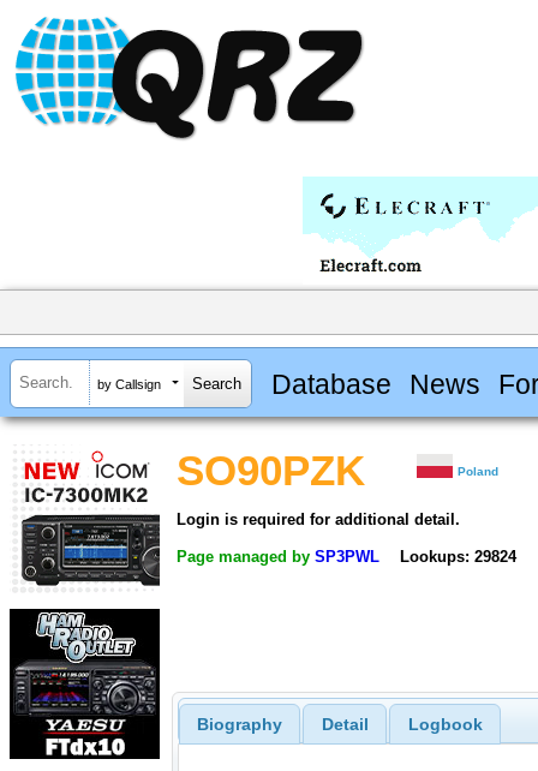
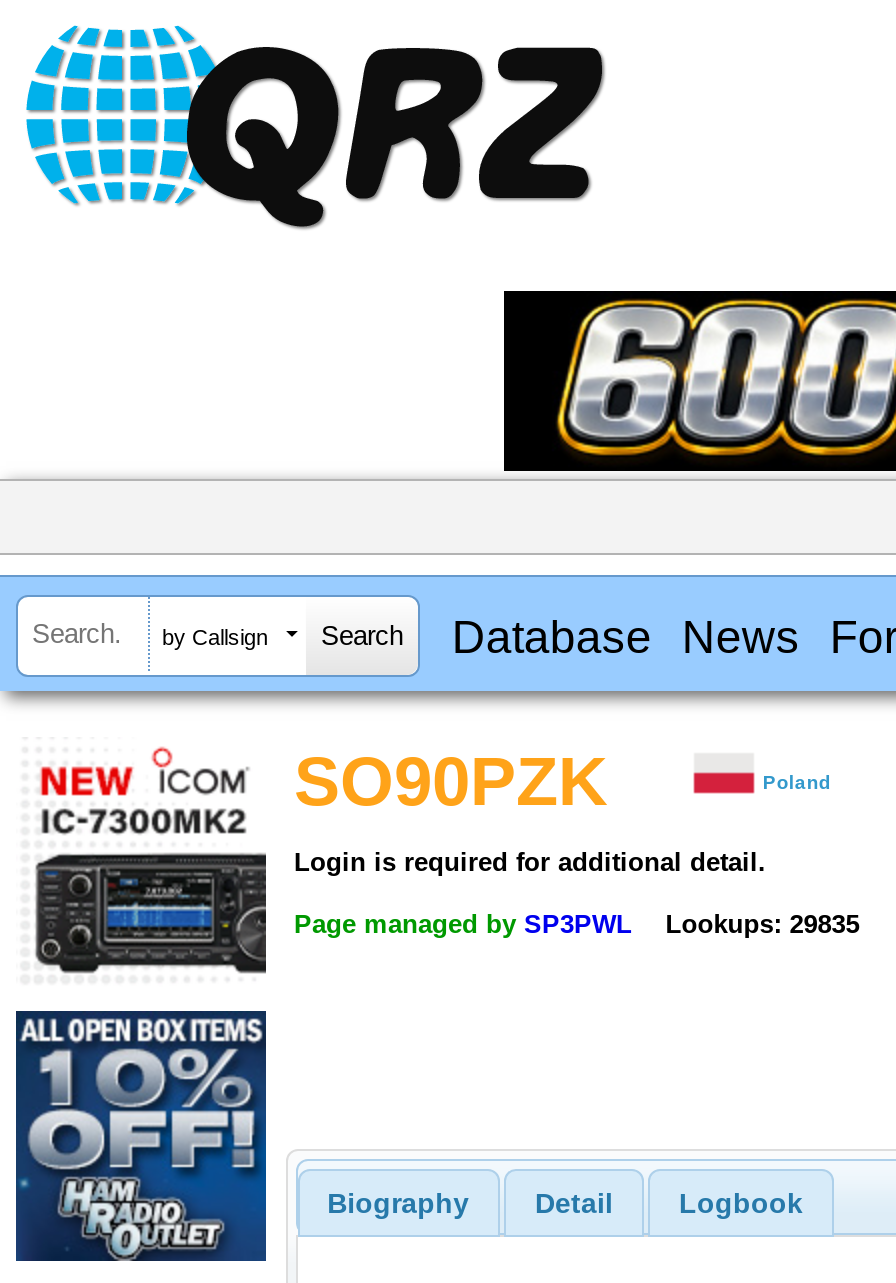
[303,177,534,285] [image] -> [502,289,890,473] [image]
[177,548,516,566] Page managed by SP3PWL Lookups: 29824 -> [294,909,860,939] Page managed by SP3PWL Lookups: 29835
[8,609,161,760] [image] -> [14,1011,268,1263] [image]

